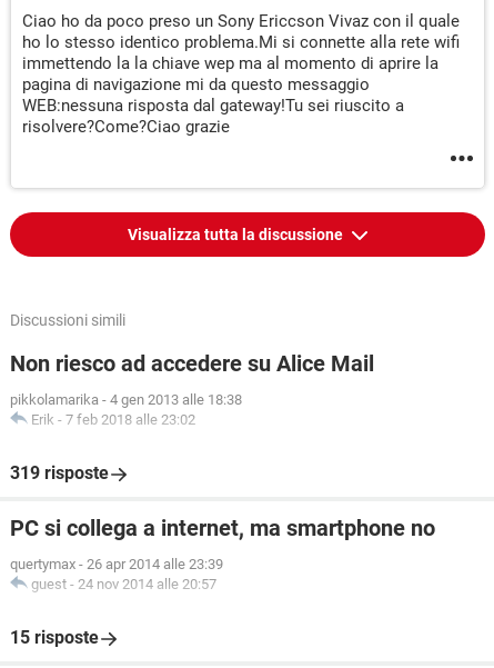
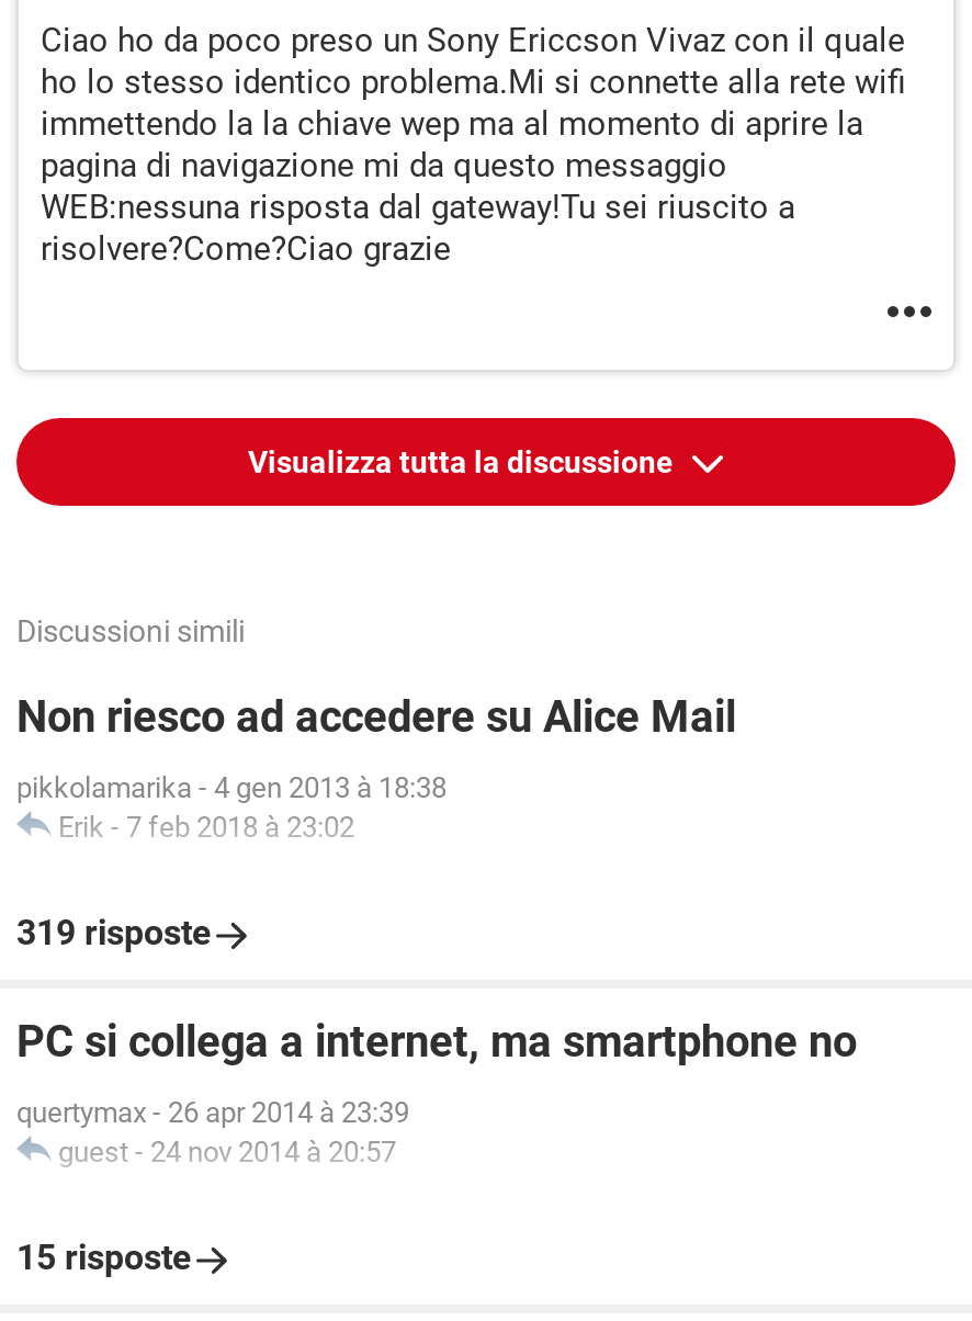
[10,391,242,408] pikkolamarika - 4 gen 2013 alle 18:38 -> [16,771,447,804] pikkolamarika - 4 gen 2013 à 18:38
[31,411,195,428] Erik - 7 feb 2018 alle 23:02 -> [58,811,354,844] Erik - 7 feb 2018 à 23:02
[10,556,223,572] quertymax - 26 apr 2014 alle 23:39 -> [16,1096,409,1129] quertymax - 26 apr 2014 à 23:39
[31,576,216,592] guest - 24 nov 2014 alle 20:57 -> [58,1136,396,1168] guest - 24 nov 2014 à 20:57

